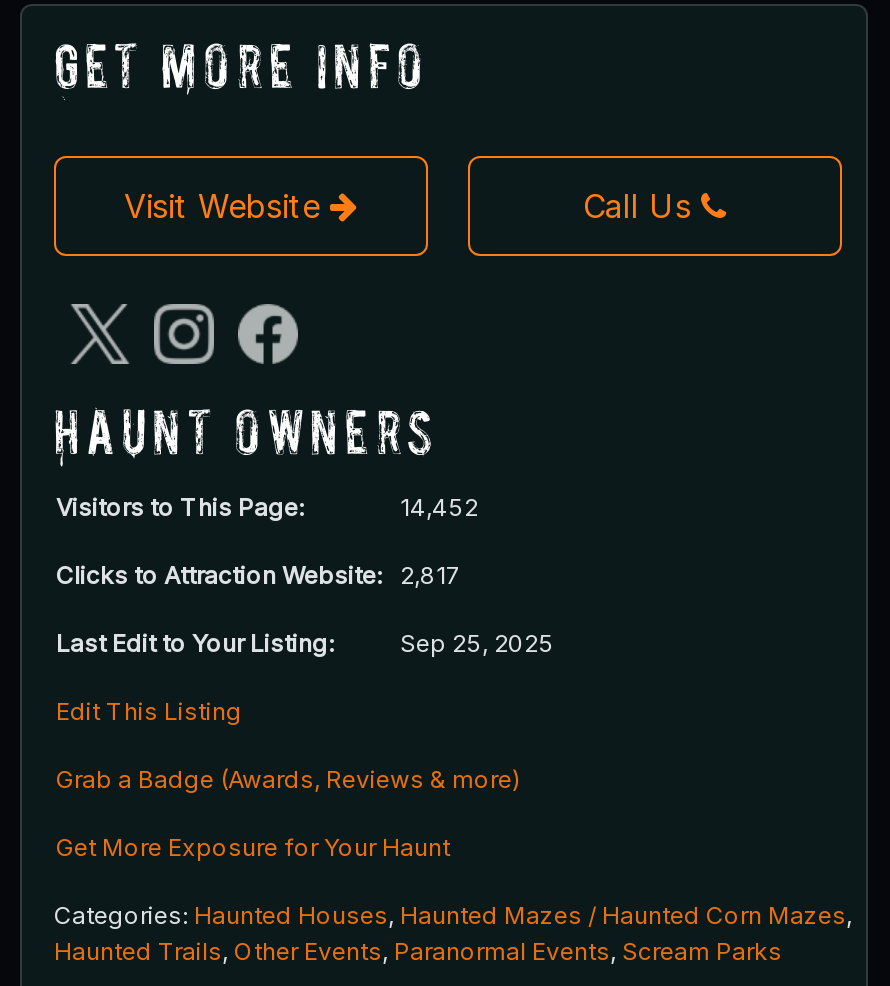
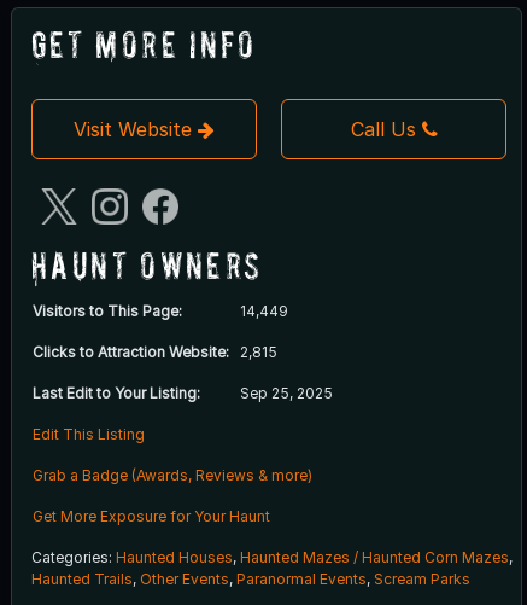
[400,493,478,523] 14,452 -> [240,302,288,320] 14,449
[56,561,462,591] Clicks to Attraction Website: 2,817 -> [33,343,277,362] Clicks to Attraction Website: 2,815

